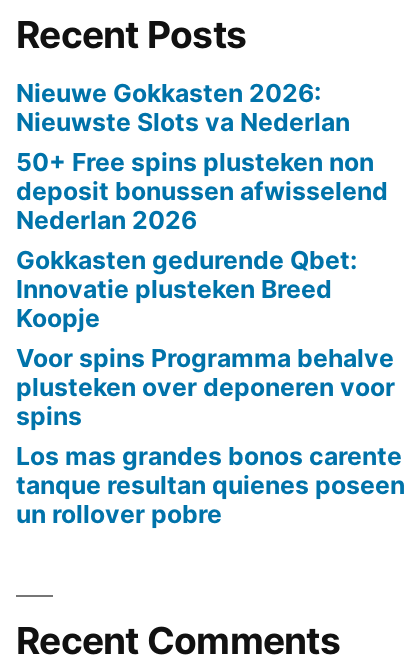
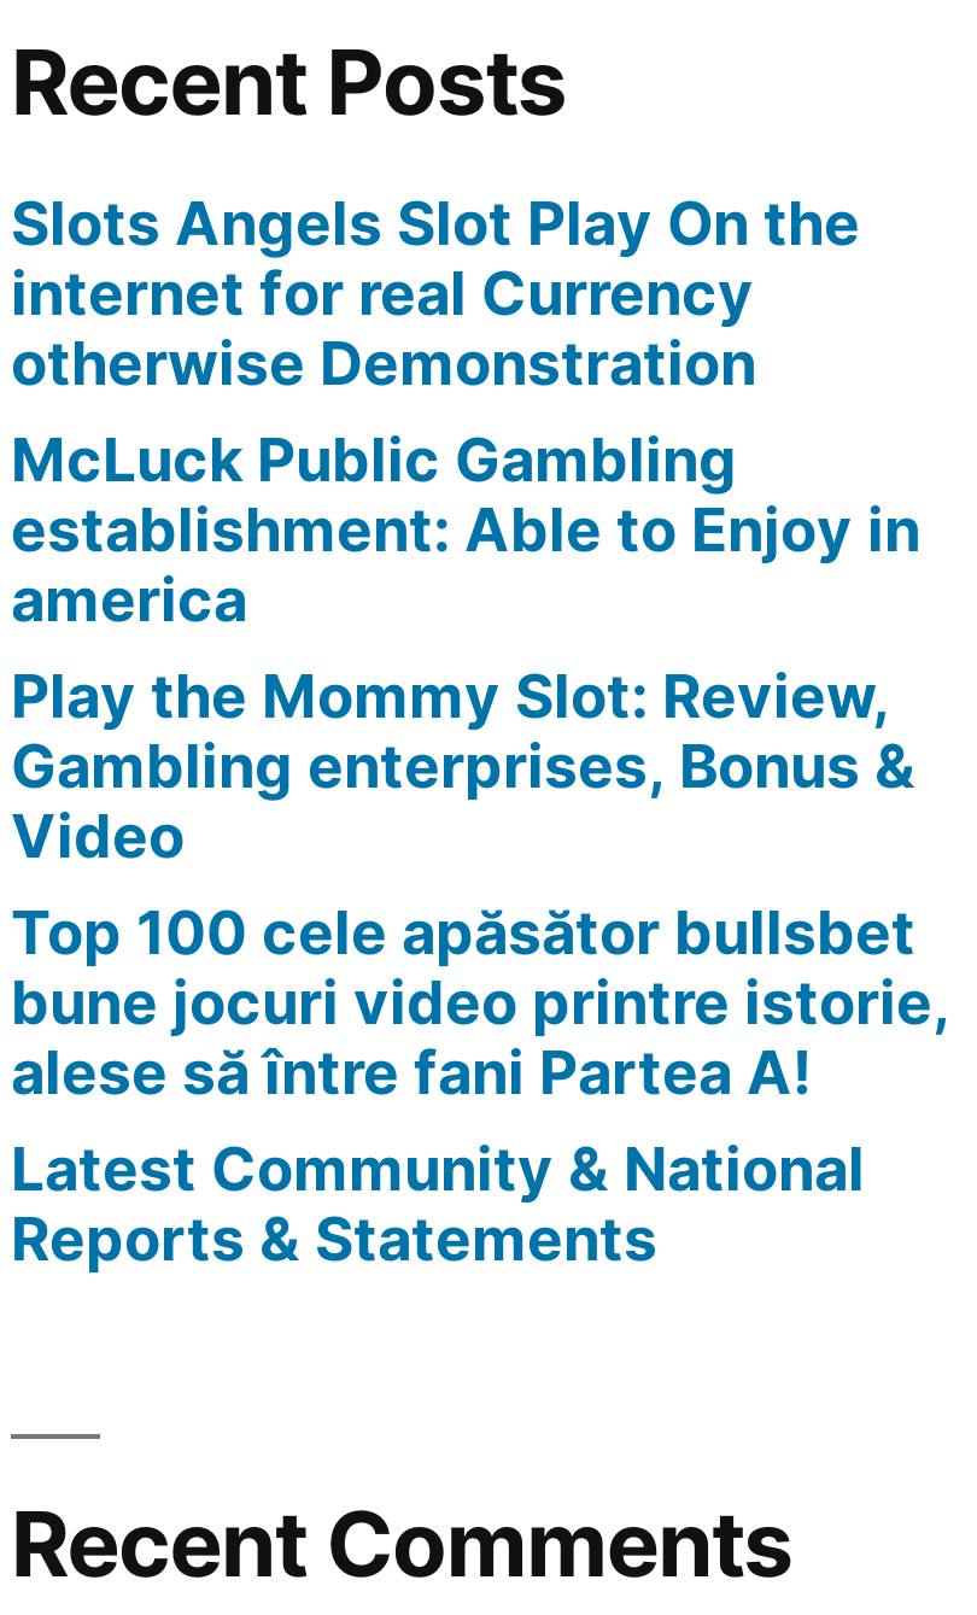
[16,78,405,529] Nieuwe Gokkasten 2026: | Nieuwste Slots va Nederlan | 50+ Free spins plusteken non | deposit bonussen afwisselend | Nederlan 2026 | Gokkasten gedurende Qbet: | Innovatie plusteken Breed | Koopje | Voor spins Programma behalve | plusteken over deponeren voor | spins | Los mas grandes bonos carente | tanque resultan quienes poseen | un rollover pobre -> [11,187,949,1275] Slots Angels Slot Play On the | internet for real Currency | otherwise Demonstration | McLuck Public Gambling | establishment: Able to Enjoy in | america | Play the Mommy Slot: Review, | Gambling enterprises, Bonus & | Video | Top 100 cele apăsător bullsbet | bune jocuri video printre istorie, | alese să între fani Partea A! | Latest Community & National | Reports & Statements

